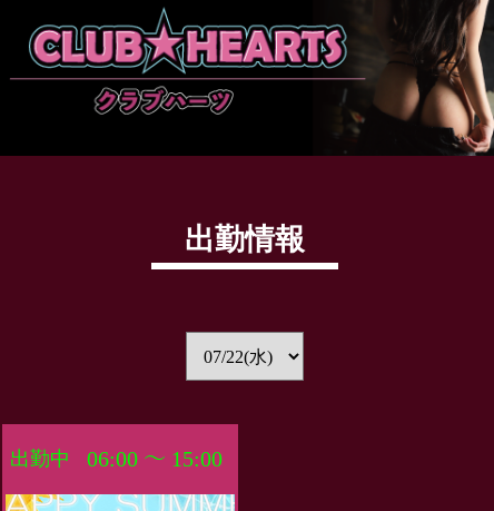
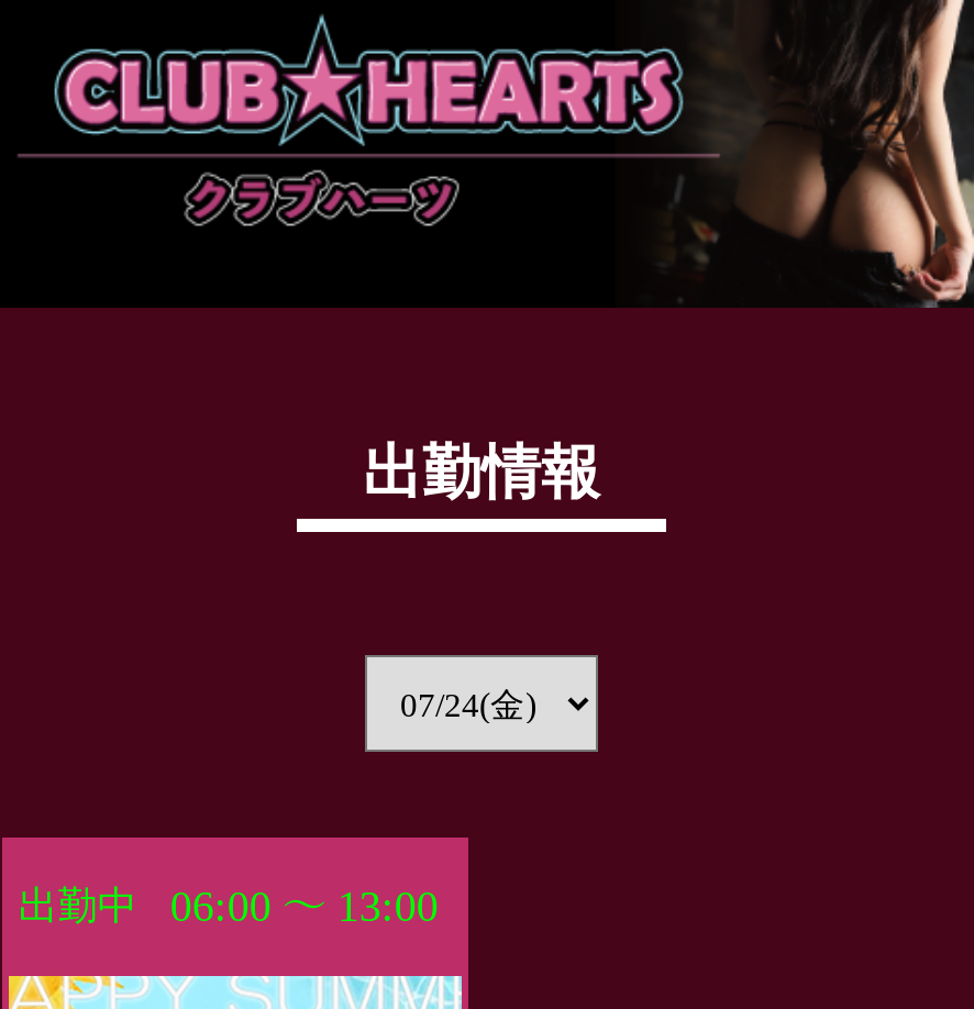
[10,447,223,471] 出勤中 06:00 ～ 15:00 -> [18,882,438,931] 出勤中 06:00 ～ 13:00

